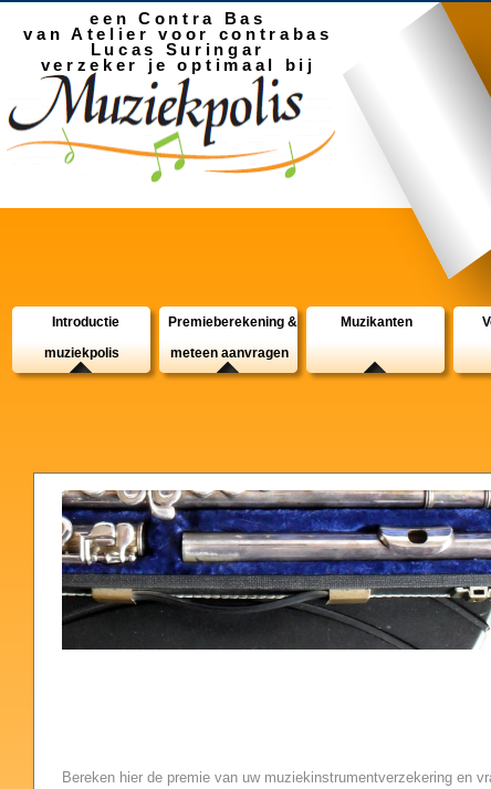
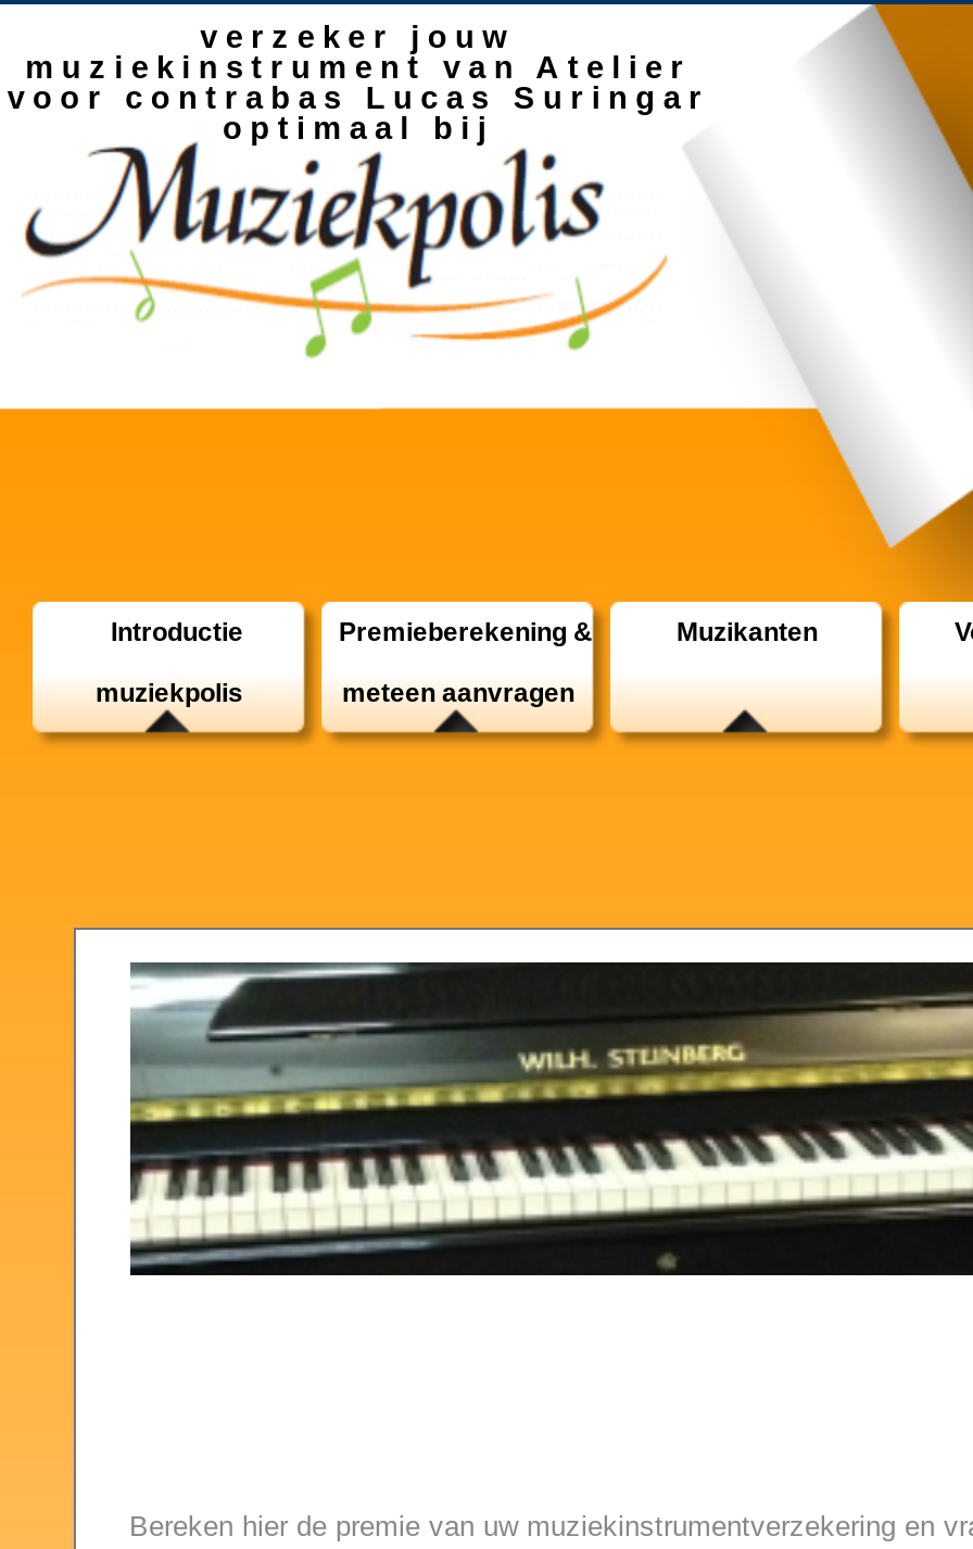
[24,10,333,74] een Contra Bas | van Atelier voor contrabas | Lucas Suringar | verzeker je optimaal bij -> [7,20,710,146] verzeker jouw | muziekinstrument van Atelier | voor contrabas Lucas Suringar | optimaal bij
[61,489,488,651] [image] -> [128,960,966,1277] [image]

